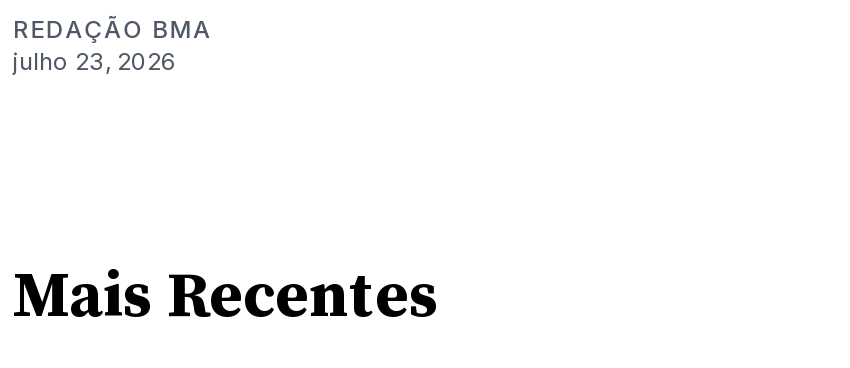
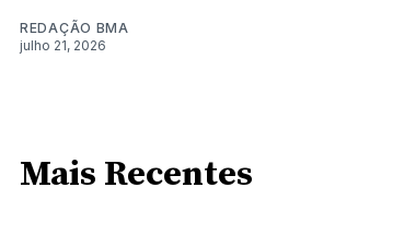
[13,45,177,75] julho 23, 2026 -> [20,37,106,53] julho 21, 2026

